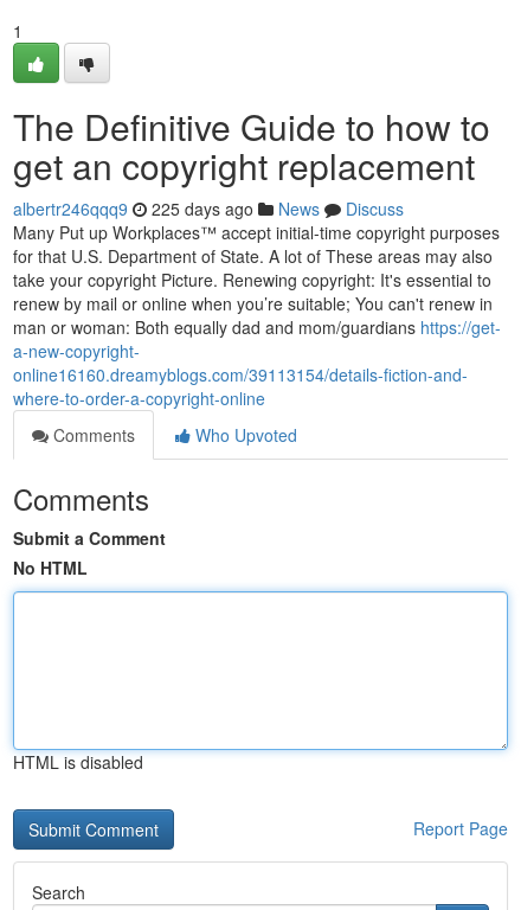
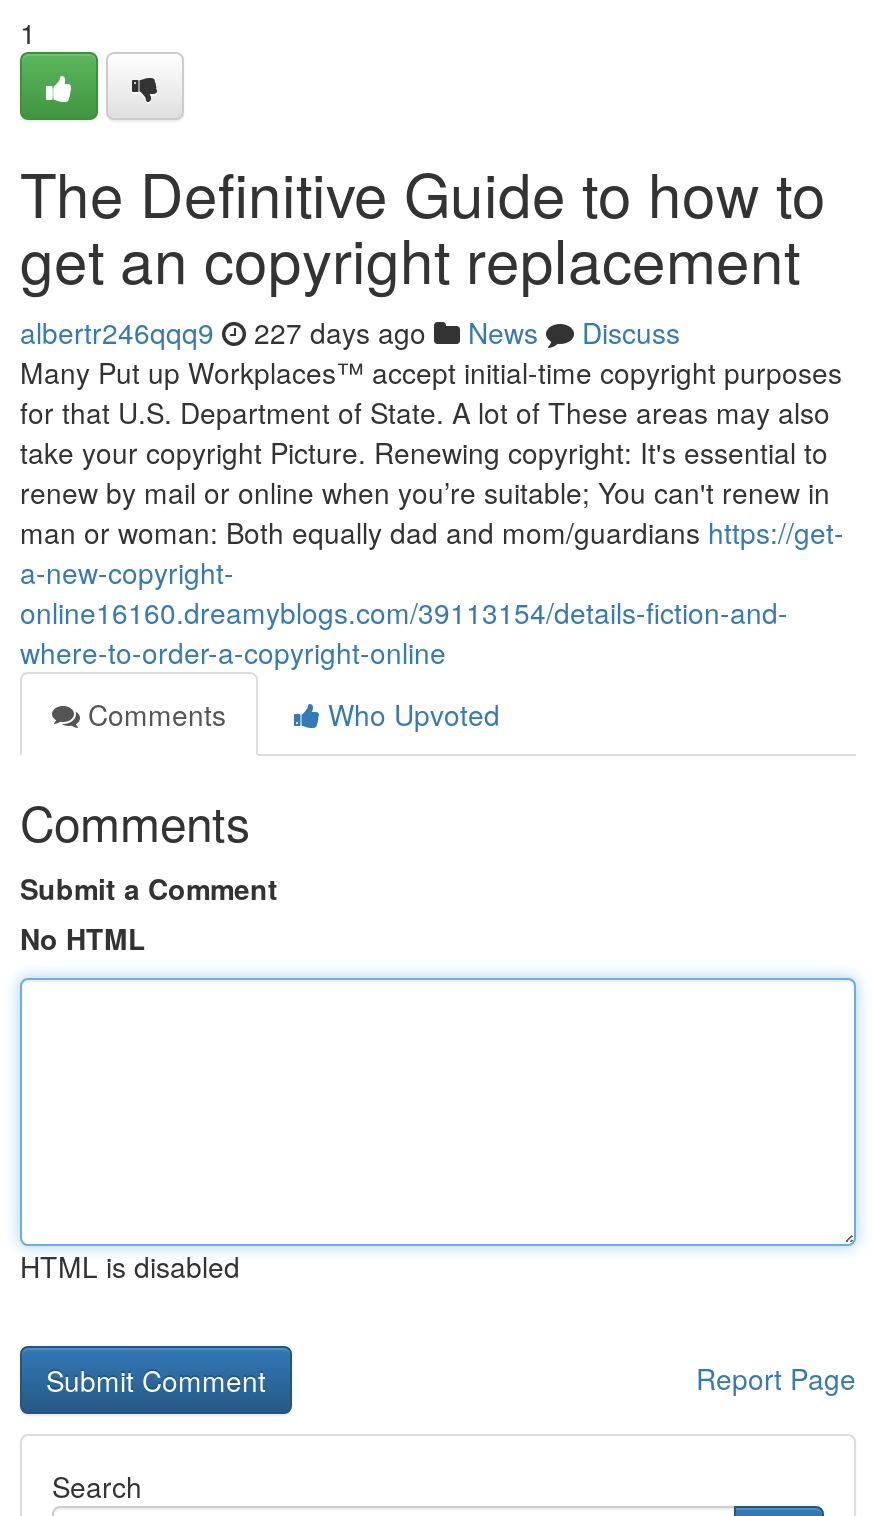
[13,197,404,220] albertr246qqq9 225 days ago News Discuss -> [20,312,680,352] albertr246qqq9 227 days ago News Discuss

